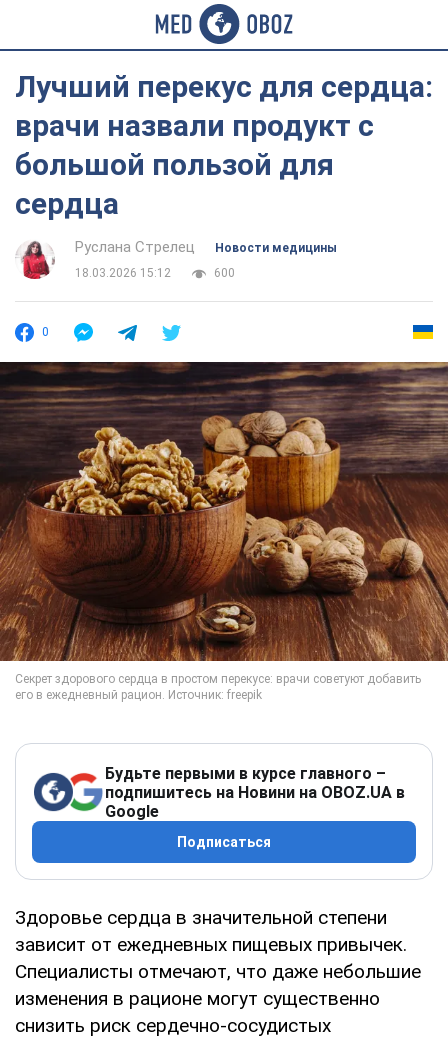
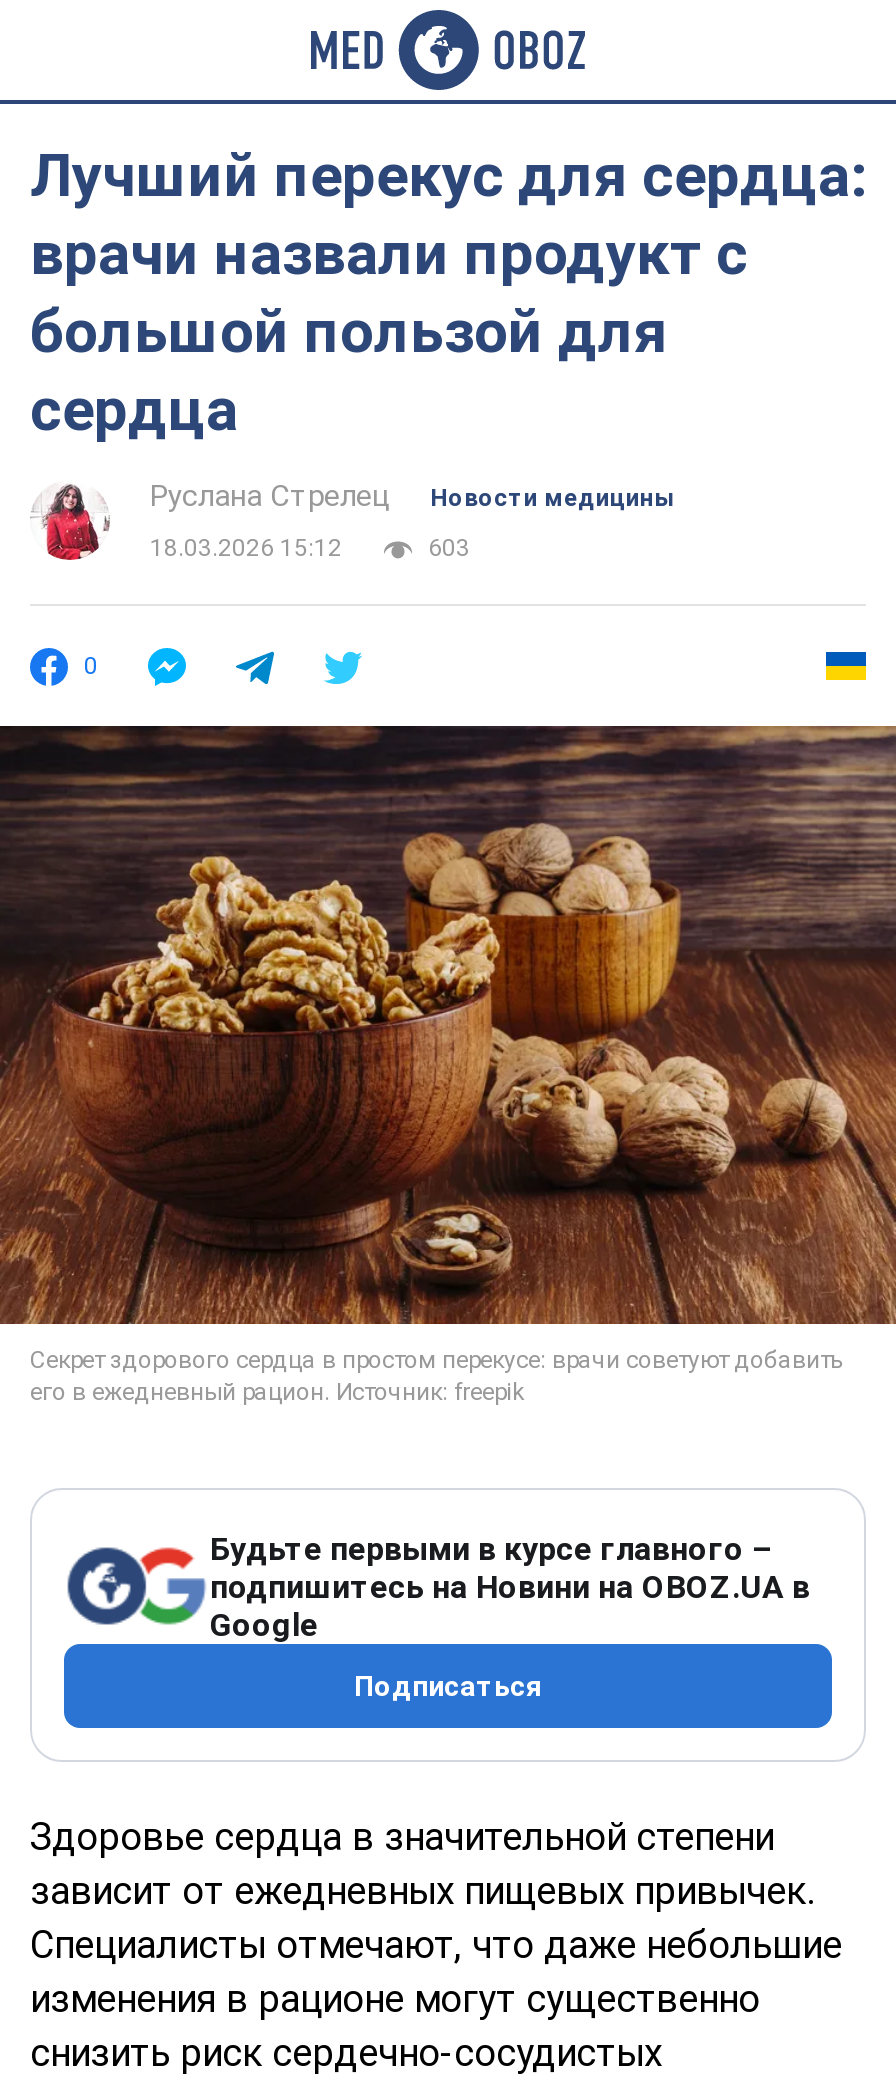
[214,266,235,280] 600 -> [428,534,470,562] 603

